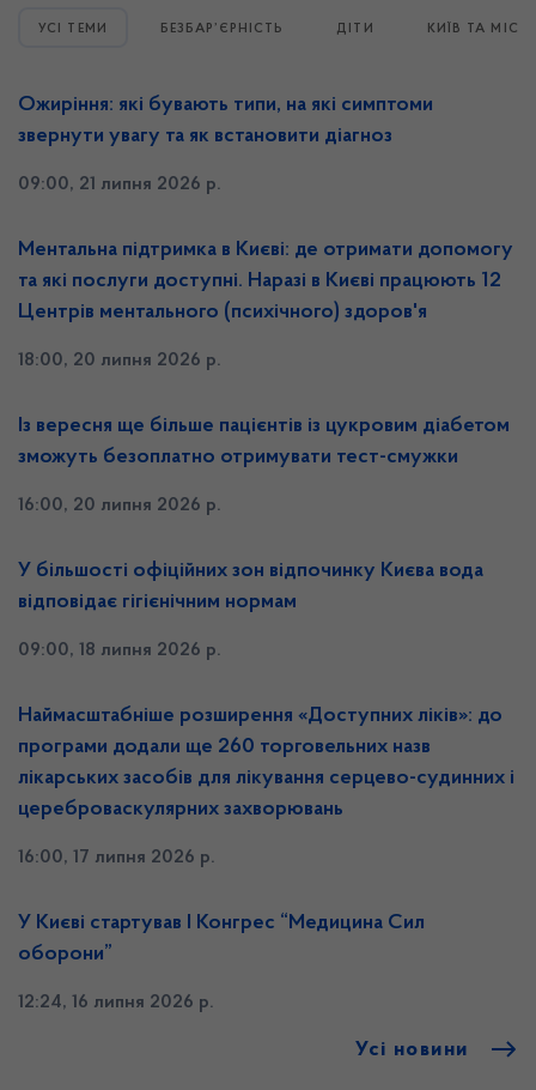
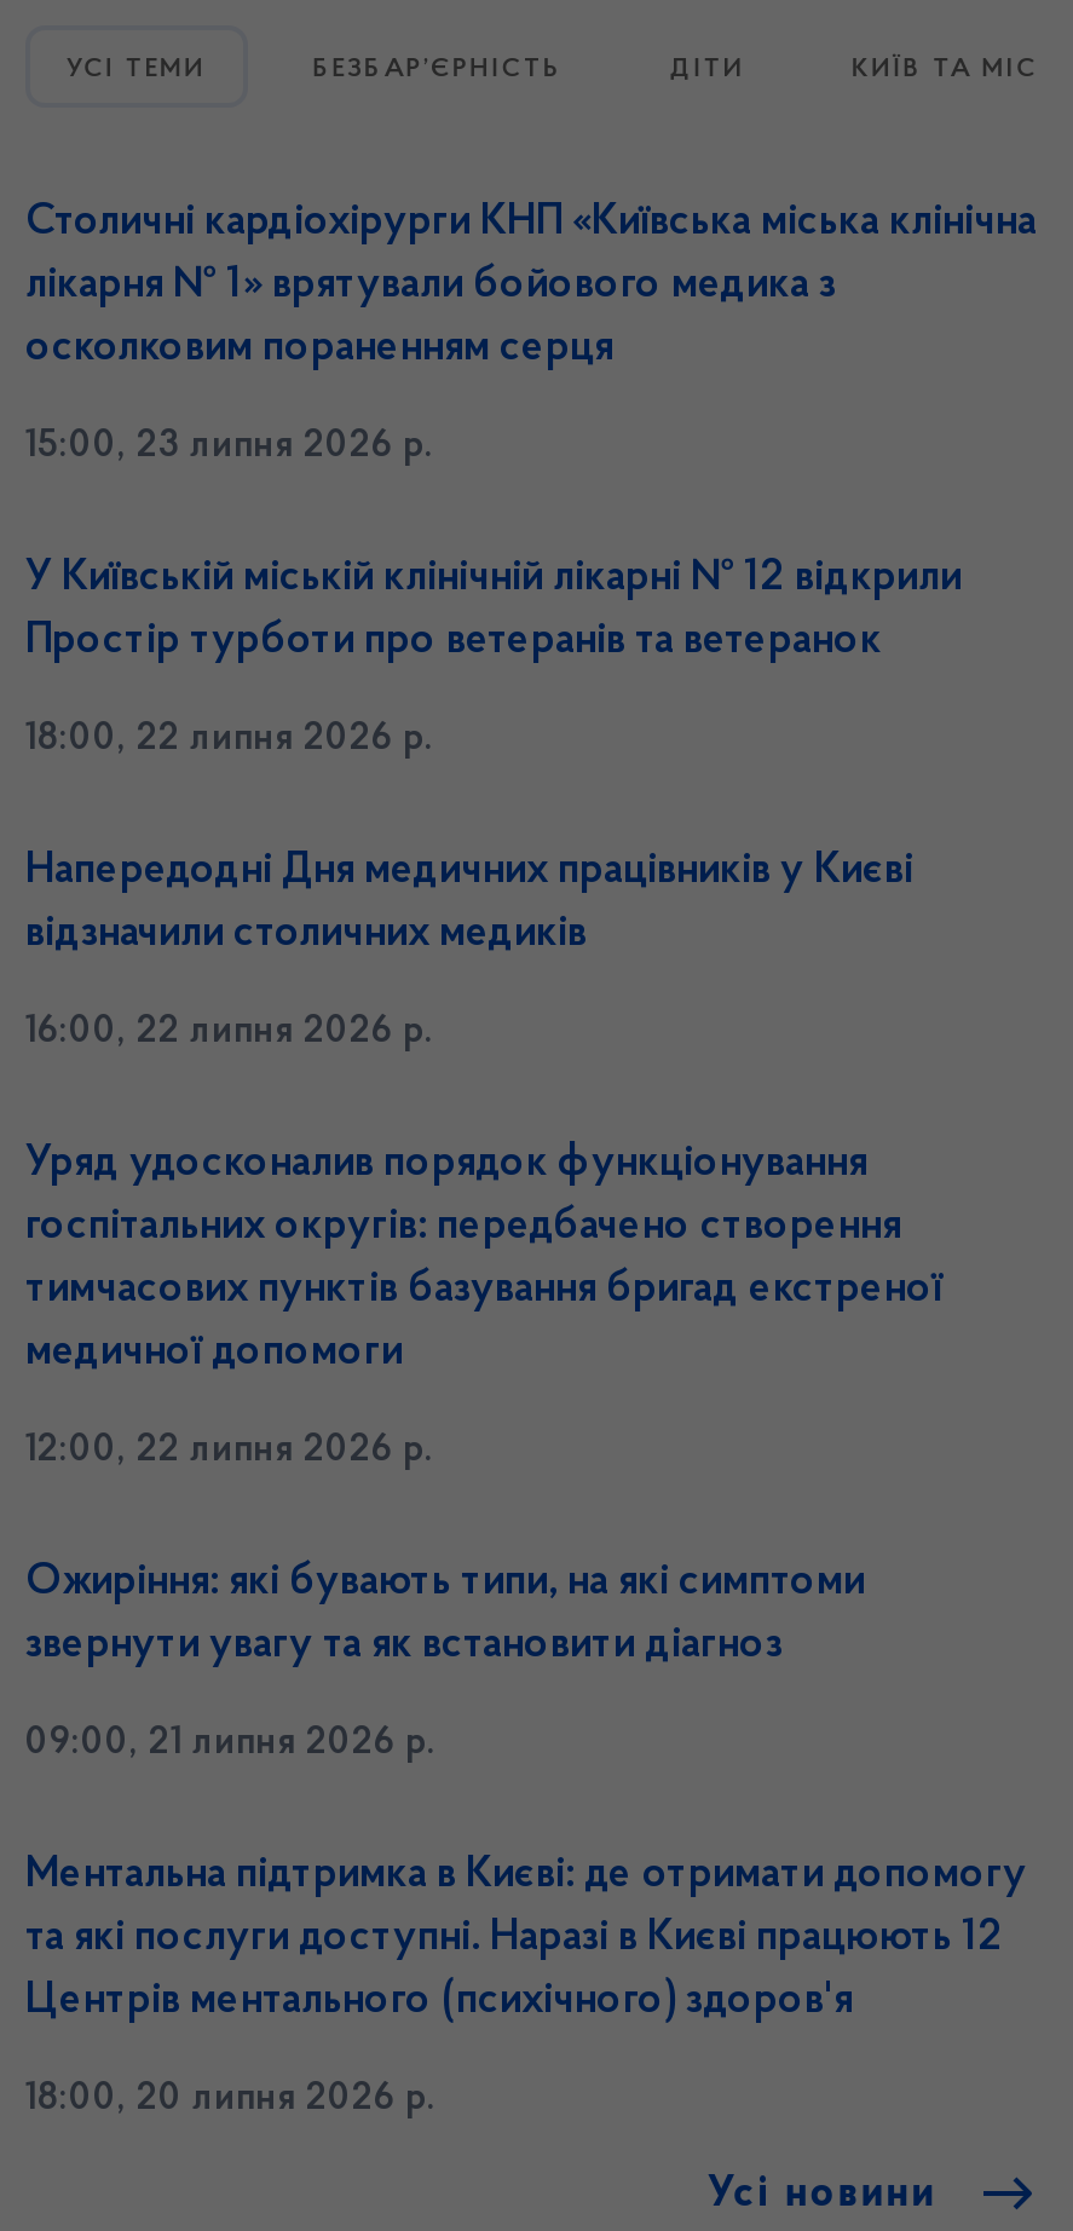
none -> [25,202,1037,1470] Столичні кардіохірурги КНП «Київська міська клінічна | лікарня № 1» врятували бойового медика з | осколковим пораненням серця | 15:00, 23 липня 2026 р. | У Київській міській клінічній лікарні № 12 відкрили | Простір турботи про ветеранів та ветеранок | 18:00, 22 липня 2026 р. | Напередодні Дня медичних працівників у Києві | відзначили столичних медиків | 16:00, 22 липня 2026 р. | Уряд удосконалив порядок функціонування | госпітальних округів: передбачено створення | тимчасових пунктів базування бригад екстреної | медичної допомоги | 12:00, 22 липня 2026 р.
moved [18,95,513,370] -> [25,1562,1027,2118]: Ожиріння: які бувають типи, на які симптоми | звернути увагу та як встановити діагноз | 09:00, 21 липня 2026 р. | Ментальна підтримка в Києві: де отримати допомогу | та які послуги доступні. Наразі в Києві працюють 12 | Центрів ментального (психічного) здоров'я | 18:00, 20 липня 2026 р.
[18,416,514,1012] Із вересня ще більше пацієнтів із цукровим діабетом | зможуть безоплатно отримувати тест-смужки | 16:00, 20 липня 2026 р. | У більшості офіційних зон відпочинку Києва вода | відповідає гігієнічним нормам | 09:00, 18 липня 2026 р. | Наймасштабніше розширення «Доступних ліків»: до | програми додали ще 260 торговельних назв | лікарських засобів для лікування серцево-судинних і | цереброваскулярних захворювань | 16:00, 17 липня 2026 р. | У Києві стартував І Конгрес “Медицина Сил | оборони” | 12:24, 16 липня 2026 р. -> none

